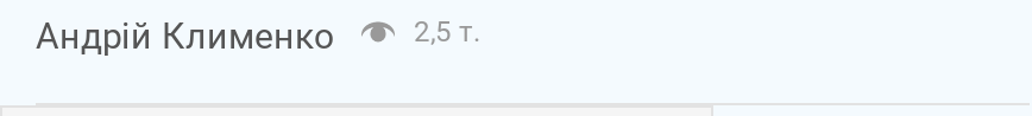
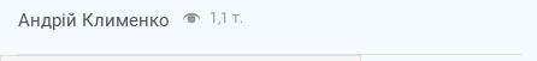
[414,14,480,47] 2,5 т. -> [210,9,243,26] 1,1 т.

